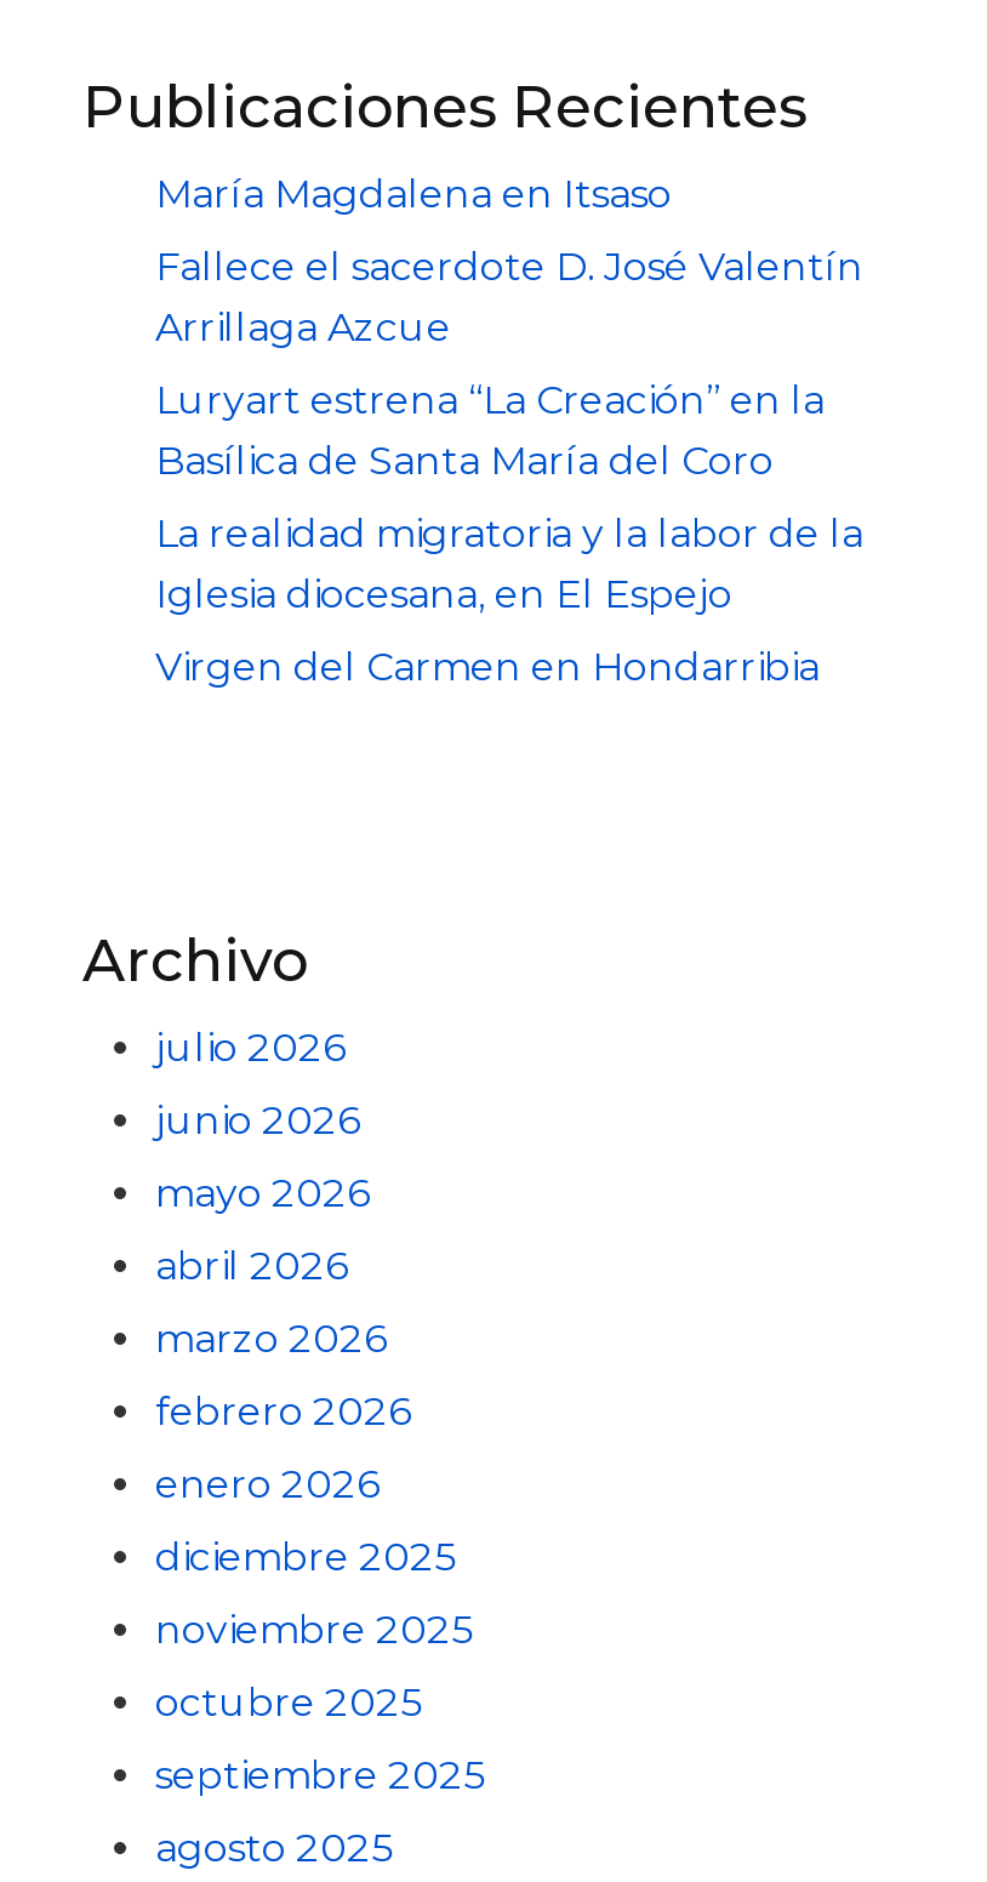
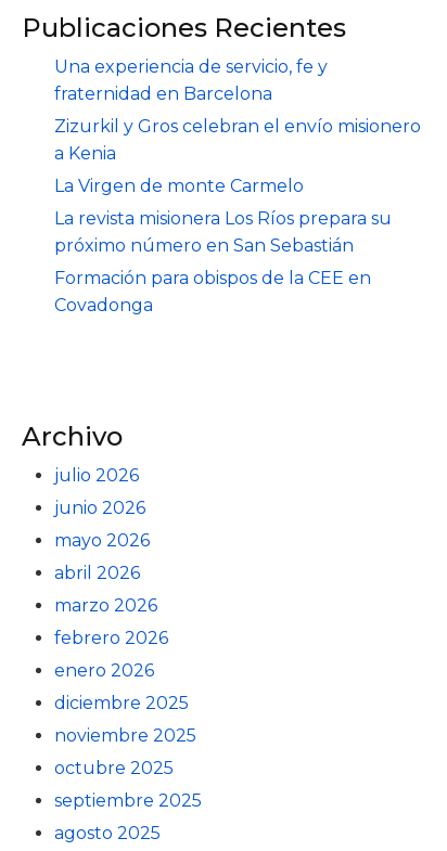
[155,171,672,217] María Magdalena en Itsaso -> [54,56,328,104] Una experiencia de servicio, fe y | fraternidad en Barcelona
[155,244,863,350] Fallece el sacerdote D. José Valentín | Arrillaga Azcue -> [54,116,421,164] Zizurkil y Gros celebran el envío misionero | a Kenia
[155,377,825,484] Luryart estrena “La Creación” en la | Basílica de Santa María del Coro -> [54,176,304,196] La Virgen de monte Carmelo
[155,511,863,617] La realidad migratoria y la labor de la | Iglesia diocesana, en El Espejo -> [54,208,392,256] La revista misionera Los Ríos prepara su | próximo número en San Sebastián
[155,644,820,690] Virgen del Carmen en Hondarribia -> [54,268,371,315] Formación para obispos de la CEE en | Covadonga

